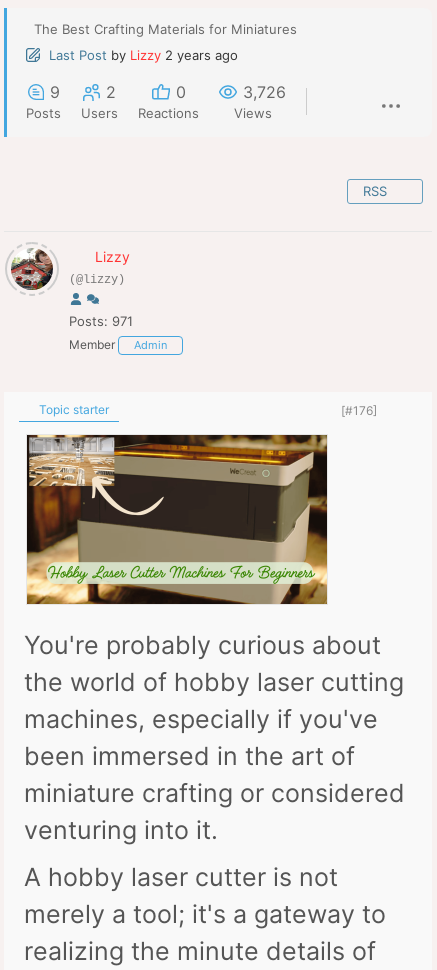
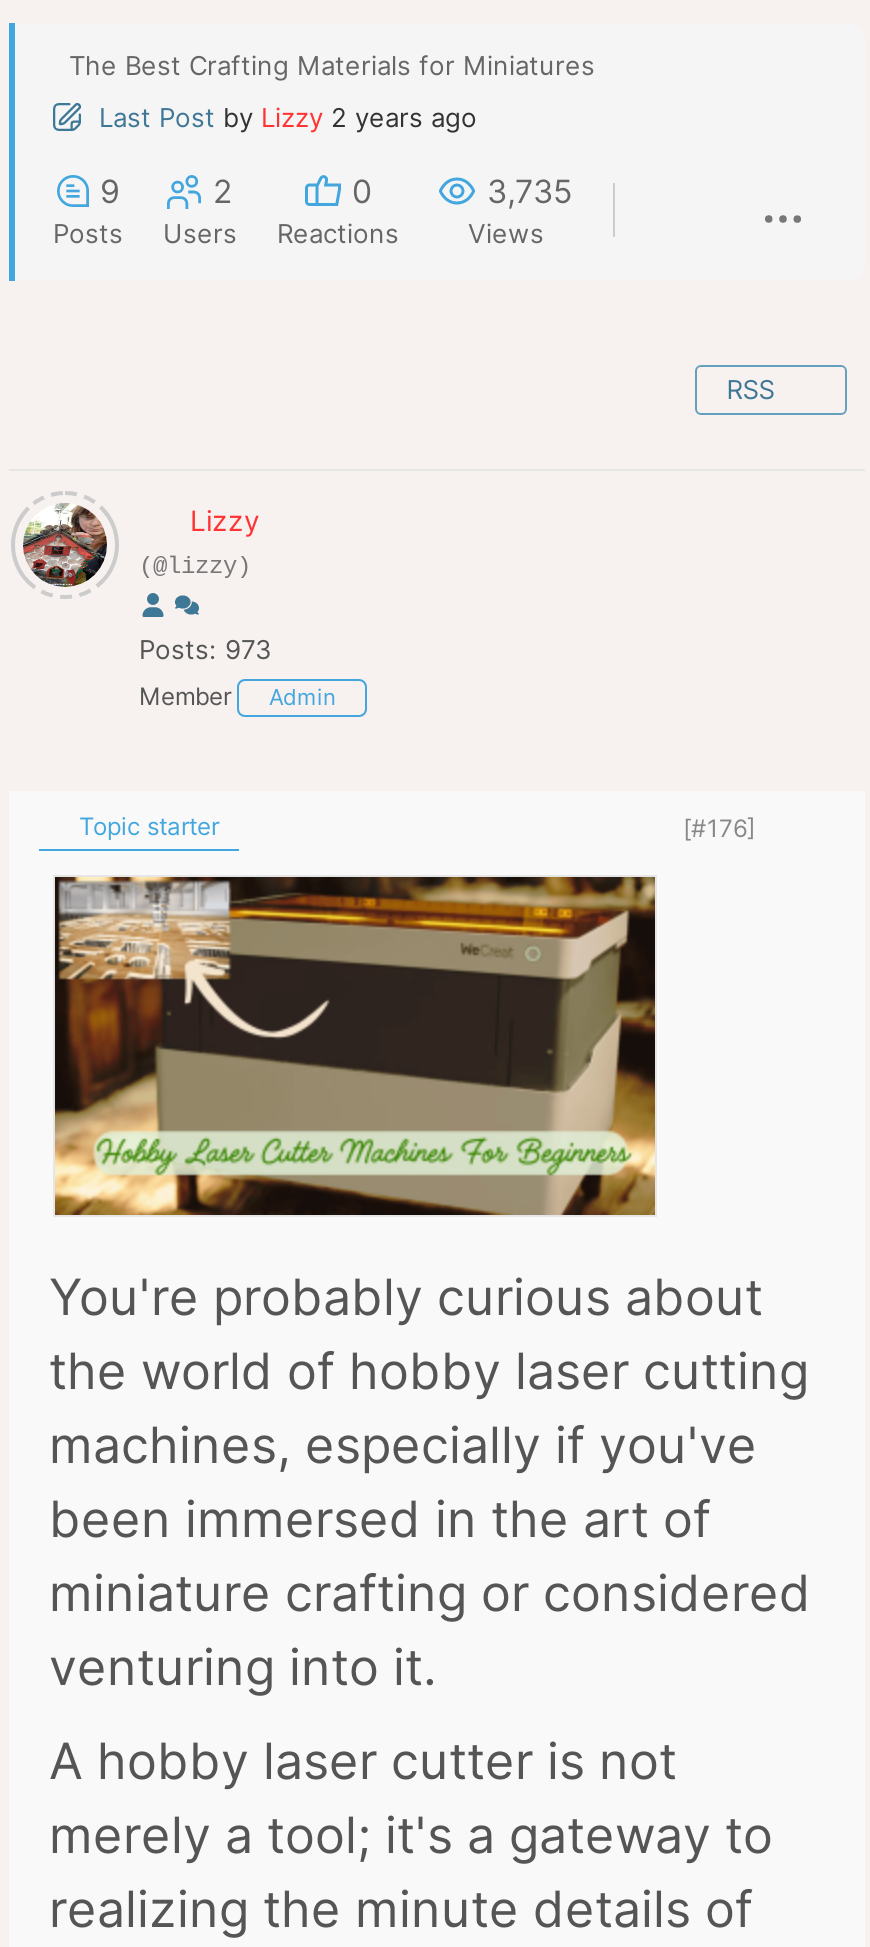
[243,82,286,102] 3,726 -> [487,171,573,211] 3,735
[69,313,133,329] Posts: 971 -> [139,633,271,665] Posts: 973

